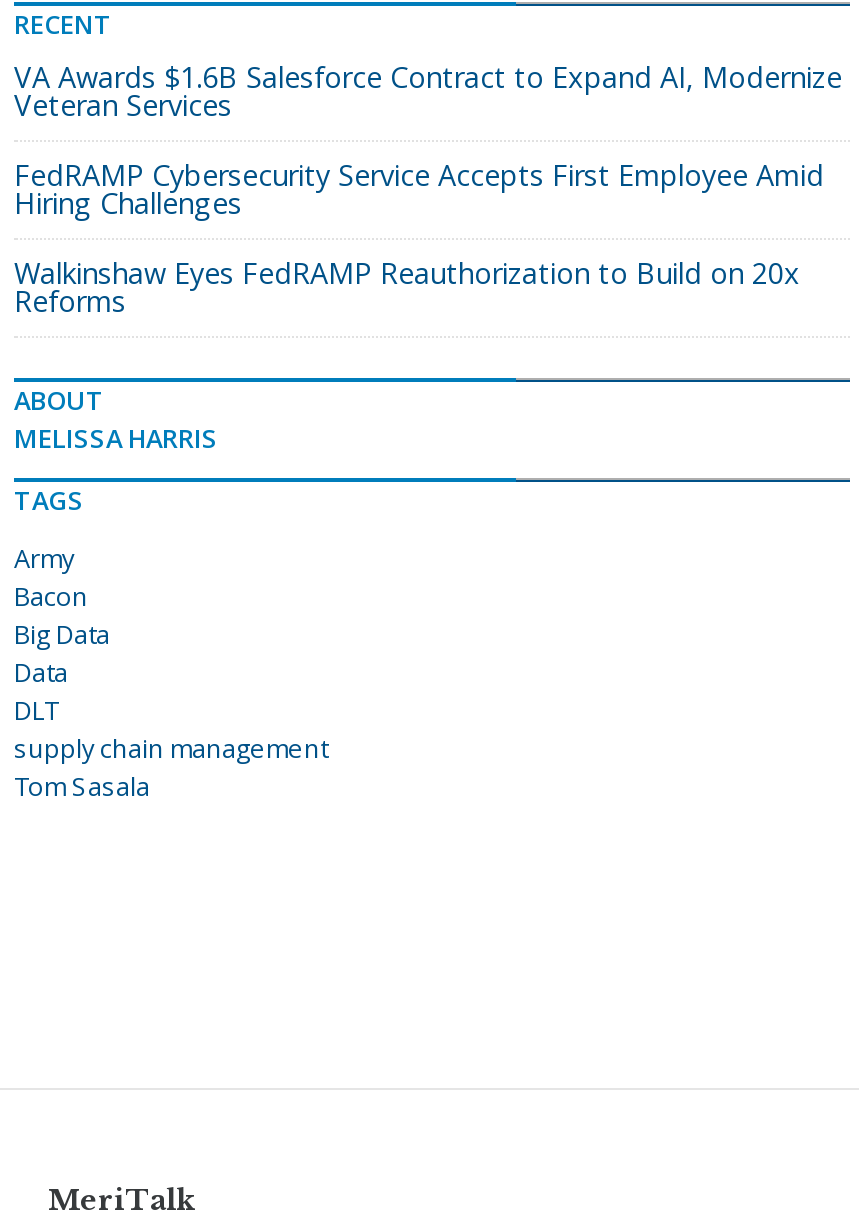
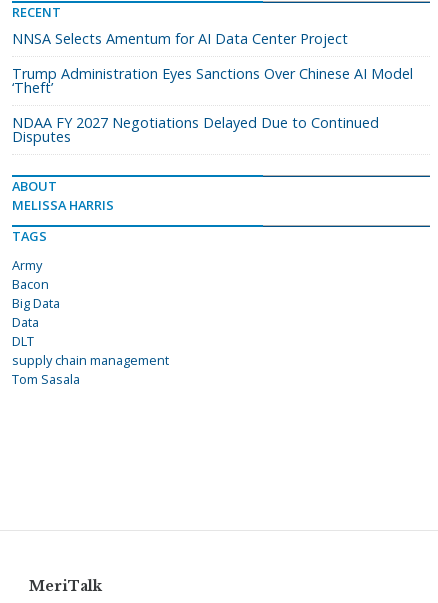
[14,57,842,123] VA Awards $1.6B Salesforce Contract to Expand AI, Modernize | Veteran Services -> [12,29,348,48] NNSA Selects Amentum for AI Data Center Project
[14,155,824,221] FedRAMP Cybersecurity Service Accepts First Employee Amid | Hiring Challenges -> [12,64,413,97] Trump Administration Eyes Sanctions Over Chinese AI Model | ‘Theft’
[14,253,800,319] Walkinshaw Eyes FedRAMP Reauthorization to Build on 20x | Reforms -> [12,113,379,146] NDAA FY 2027 Negotiations Delayed Due to Continued | Disputes

